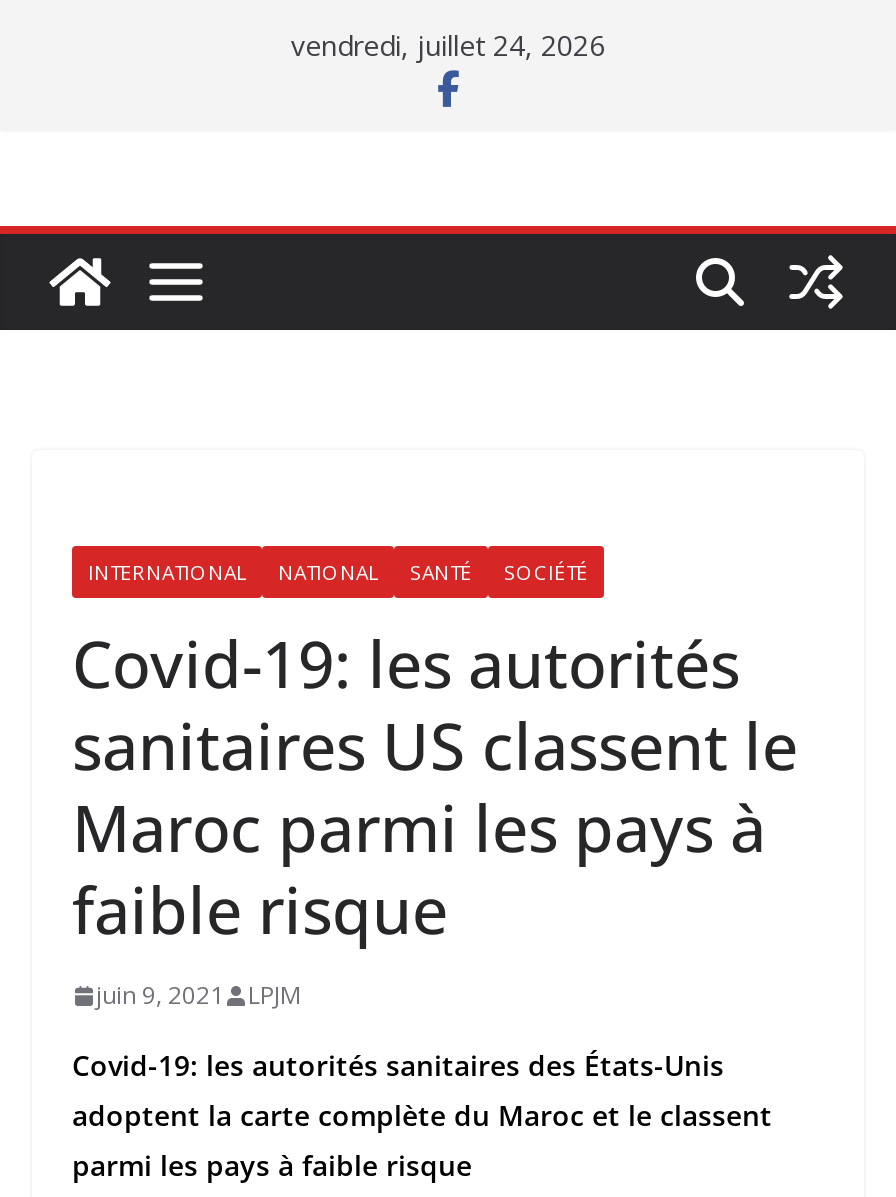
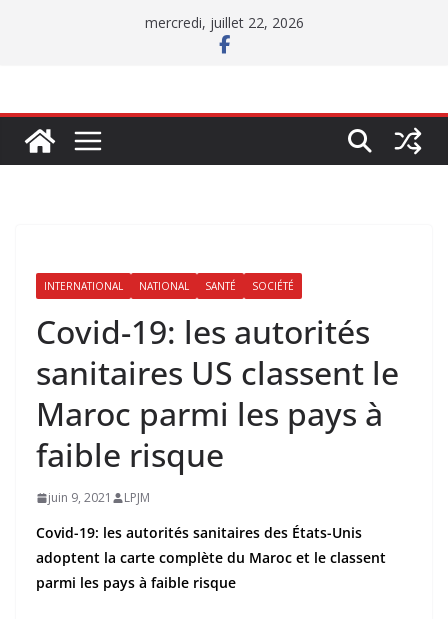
[291,26,605,64] vendredi, juillet 24, 2026 -> [144,13,303,32] mercredi, juillet 22, 2026

